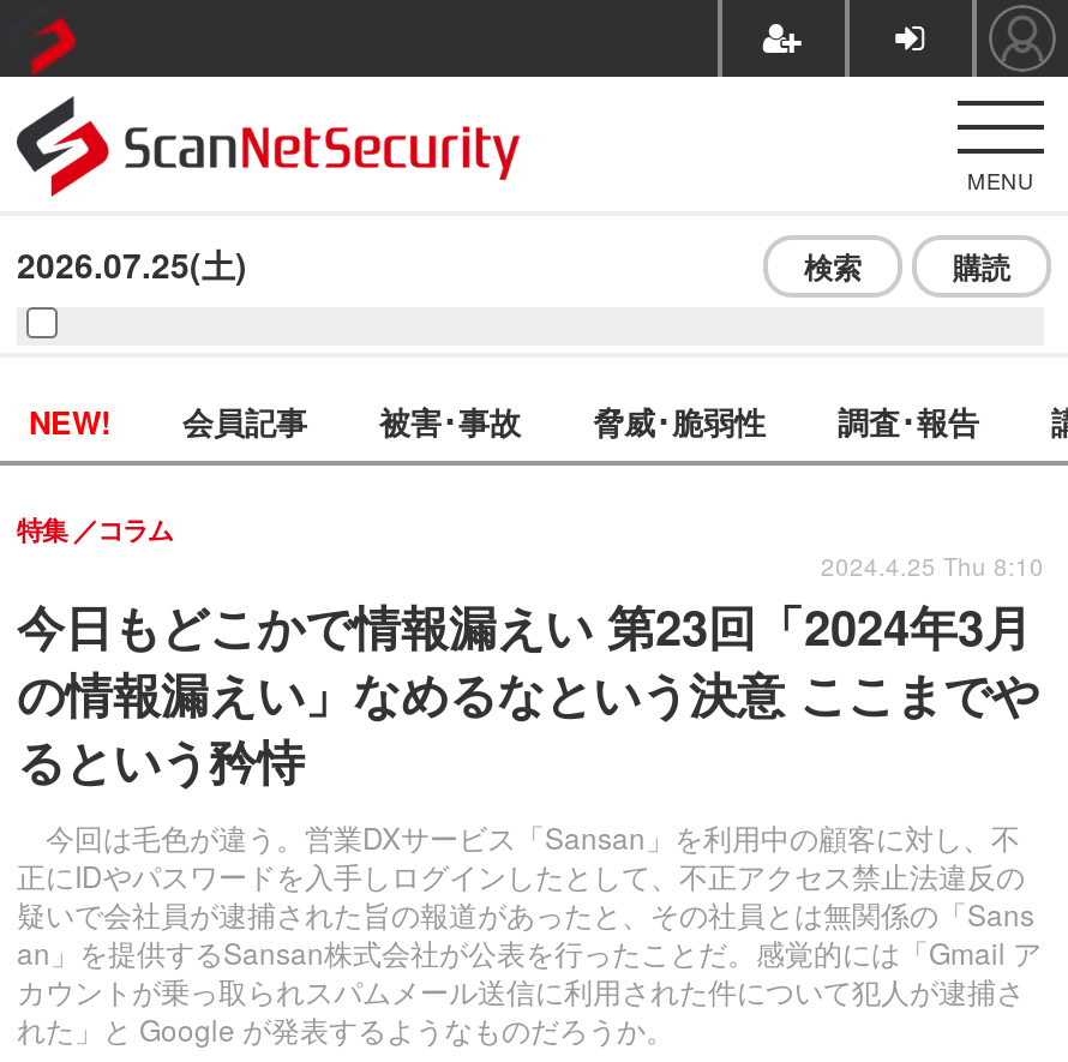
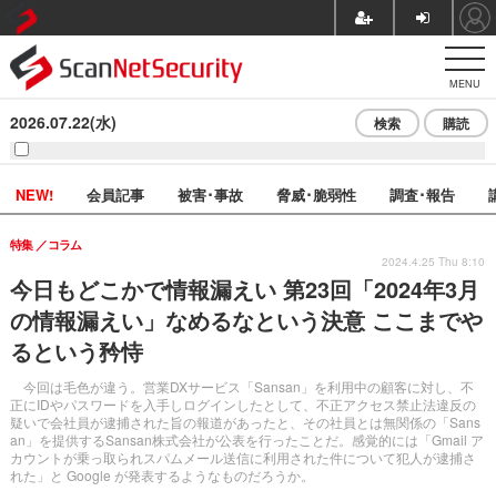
[17,240,247,288] 2026.07.25(土) -> [10,111,117,133] 2026.07.22(水)

